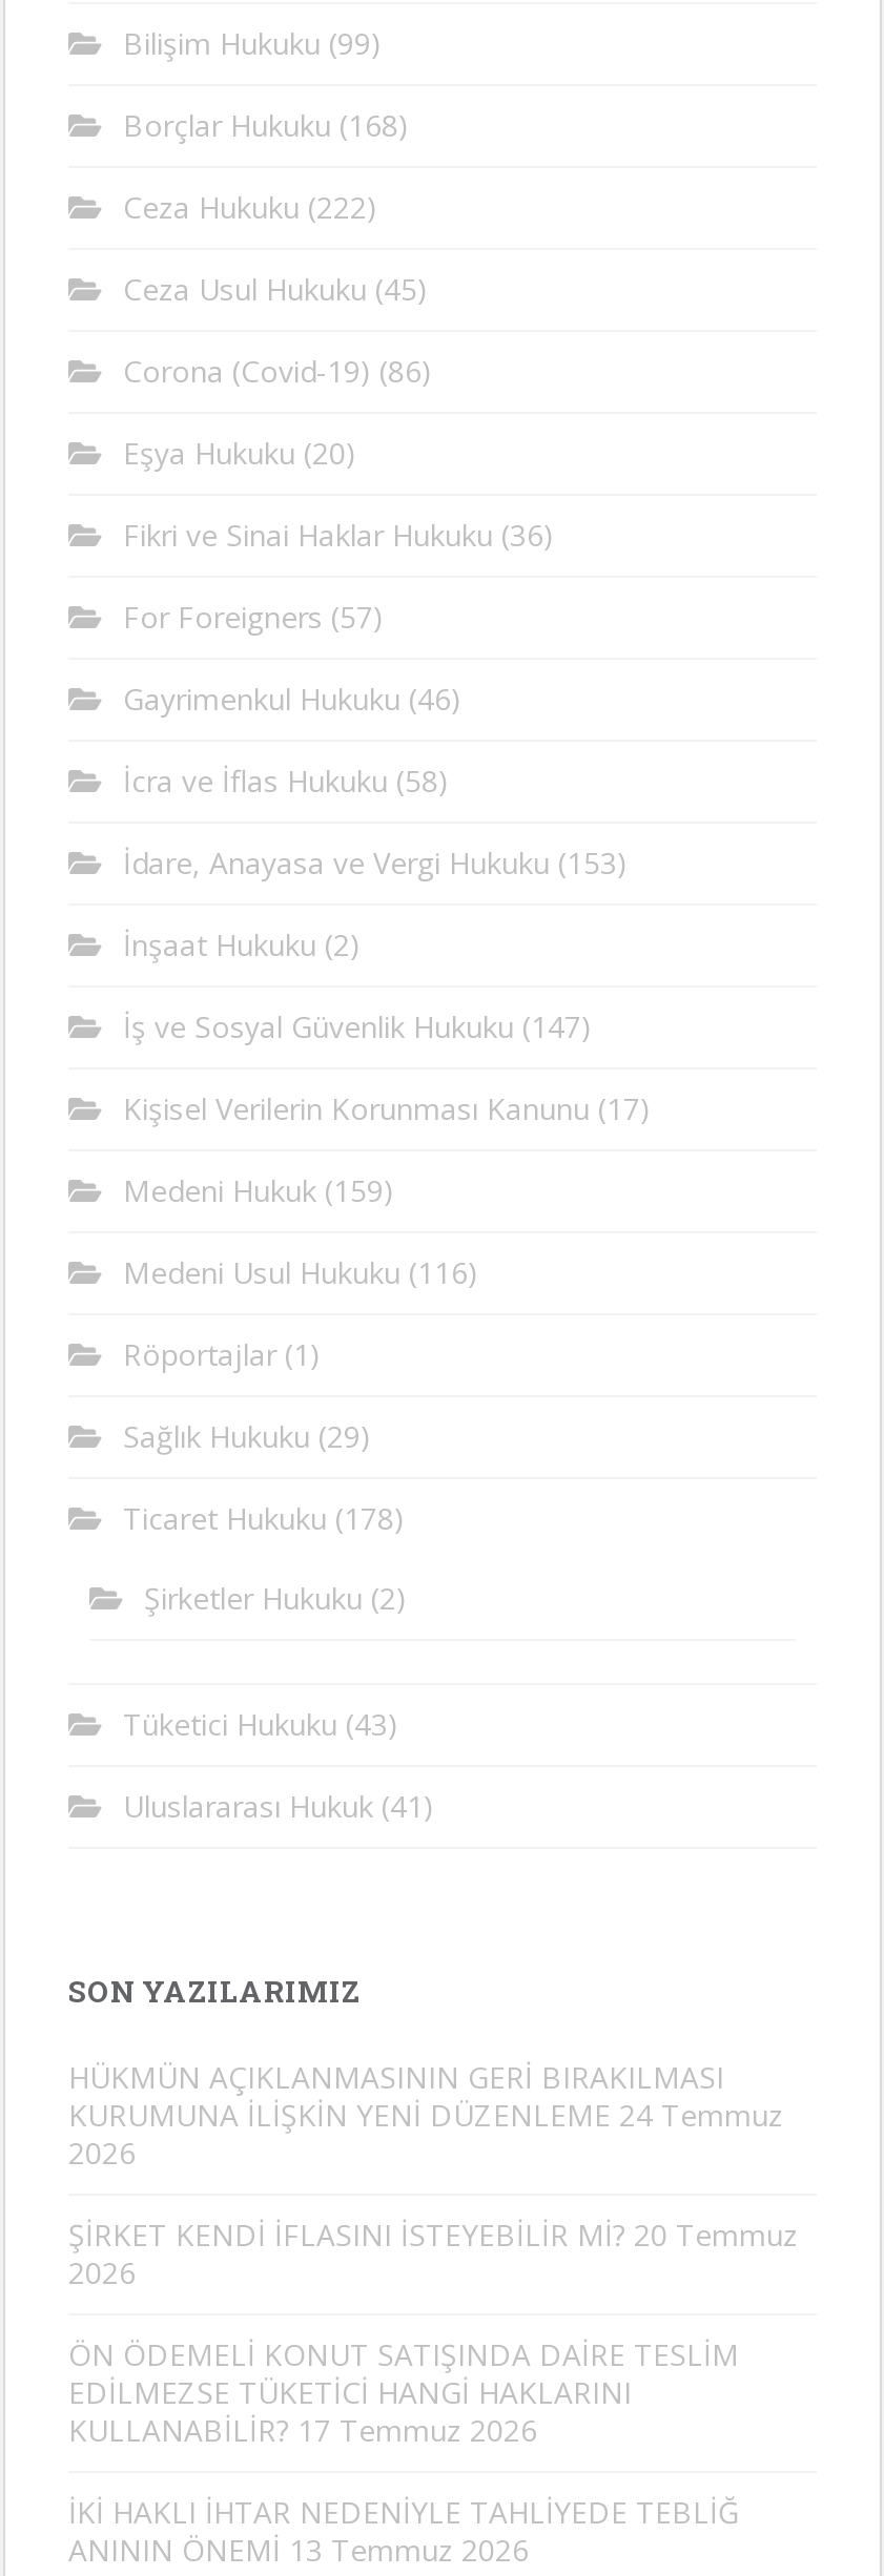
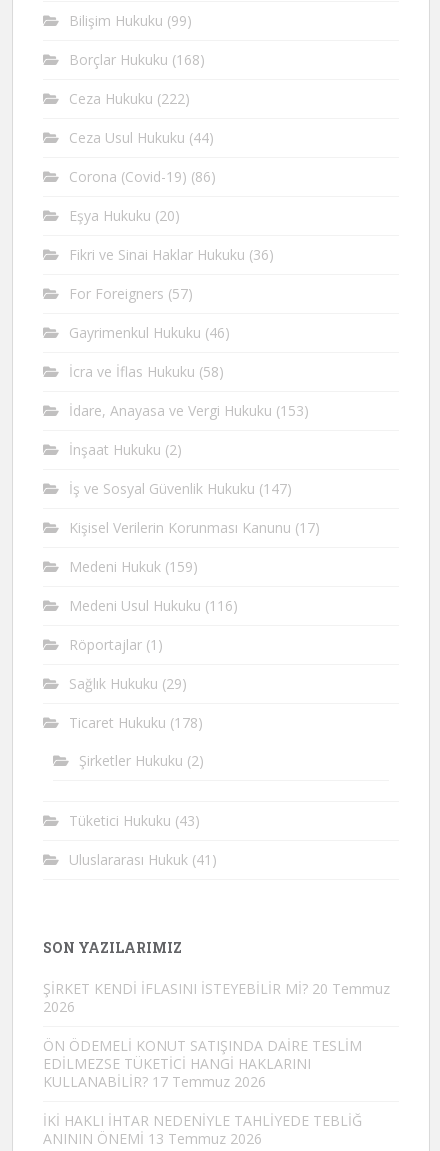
[123,269,428,309] Ceza Usul Hukuku (45) -> [69,128,214,147] Ceza Usul Hukuku (44)
[68,2057,783,2173] HÜKMÜN AÇIKLANMASININ GERİ BIRAKILMASI | KURUMUNA İLİŞKİN YENİ DÜZENLEME 24 Temmuz | 2026 -> none

